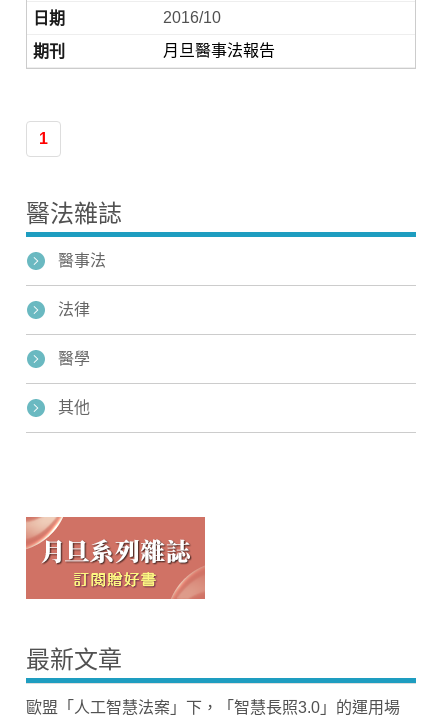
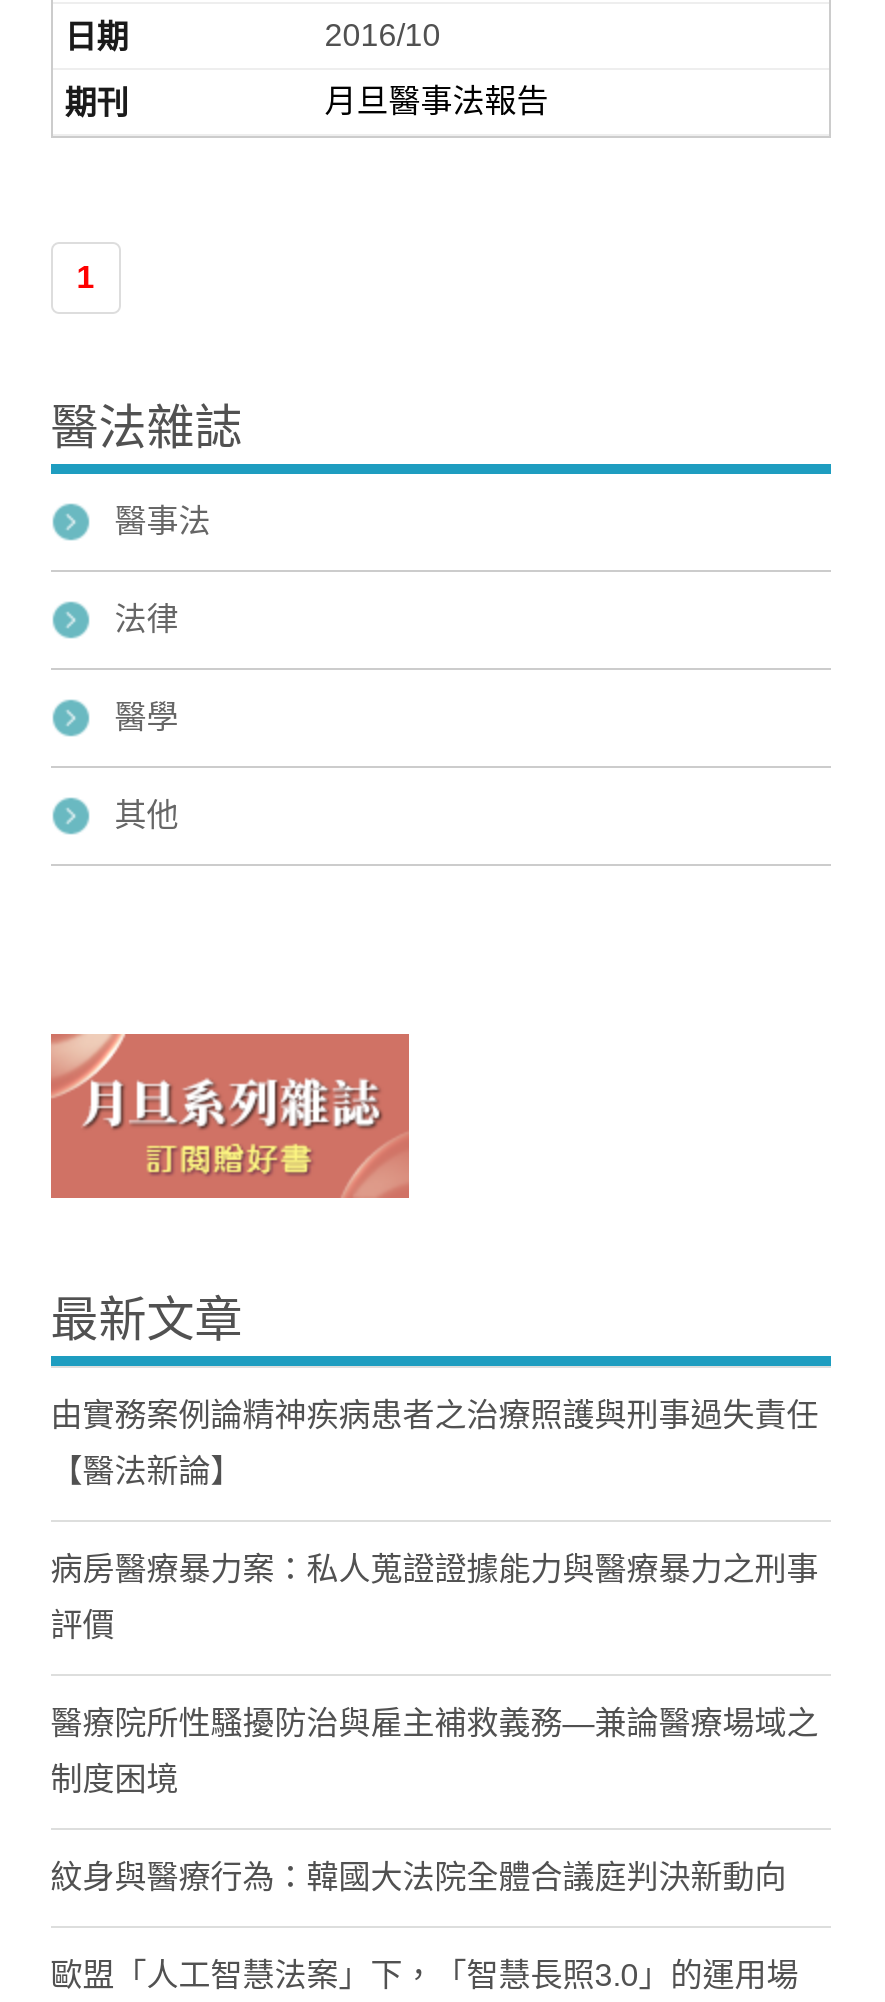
none -> [51,1398,819,1894] 由實務案例論精神疾病患者之治療照護與刑事過失責任 | 【醫法新論】 | 病房醫療暴力案：私人蒐證證據能力與醫療暴力之刑事 | 評價 | 醫療院所性騷擾防治與雇主補救義務—兼論醫療場域之 | 制度困境 | 紋身與醫療行為：韓國大法院全體合議庭判決新動向

